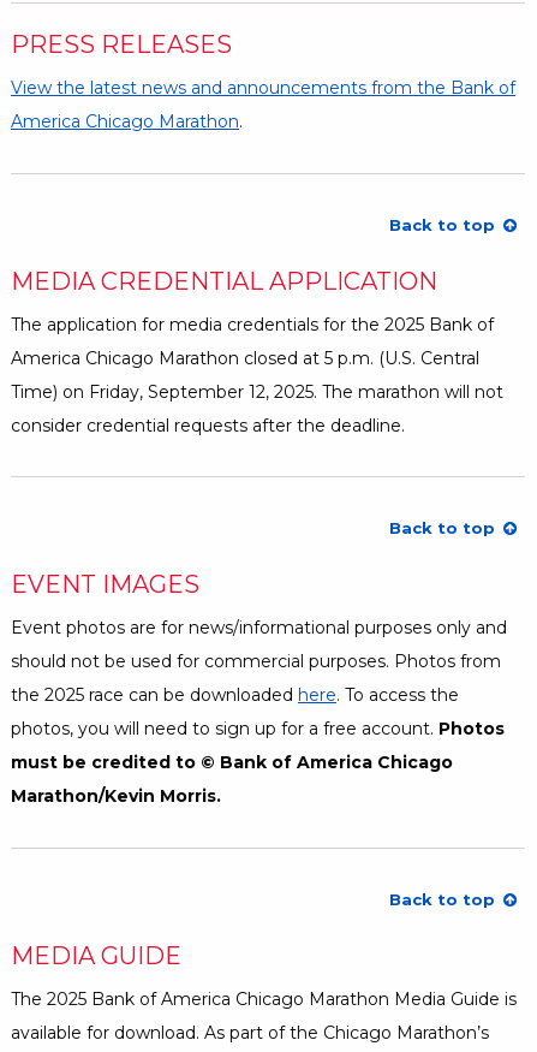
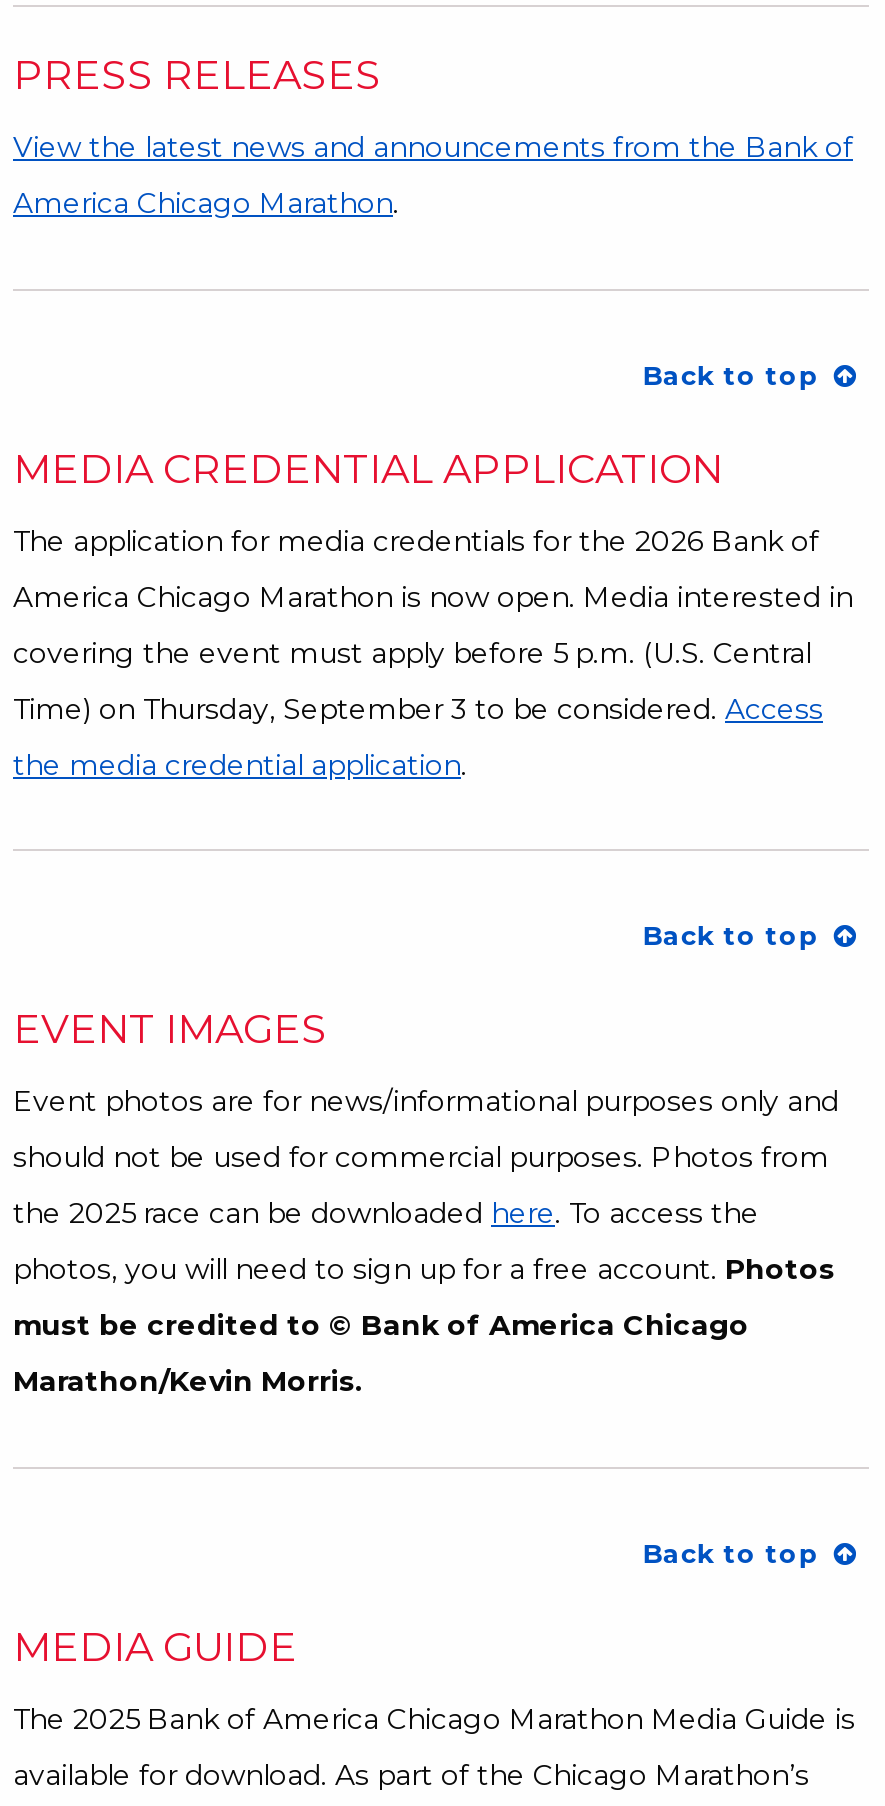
[11,313,503,436] The application for media credentials for the 2025 Bank of | America Chicago Marathon closed at 5 p.m. (U.S. Central | Time) on Friday, September 12, 2025. The marathon will not | consider credential requests after the deadline. -> [13,522,853,782] The application for media credentials for the 2026 Bank of | America Chicago Marathon is now open. Media interested in | covering the event must apply before 5 p.m. (U.S. Central | Time) on Thursday, September 3 to be considered. Access | the media credential application.

